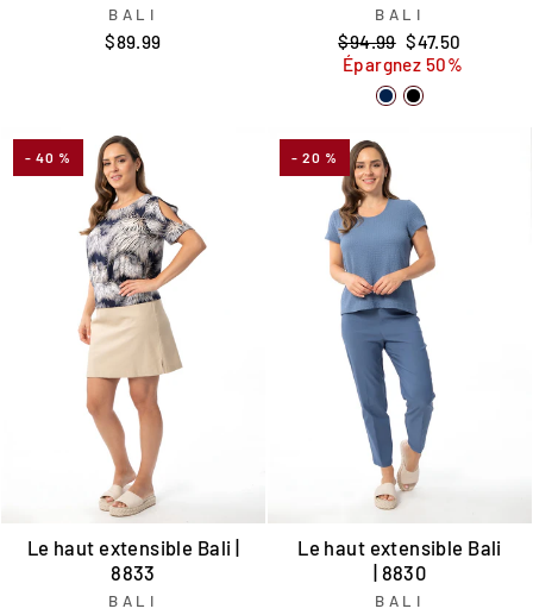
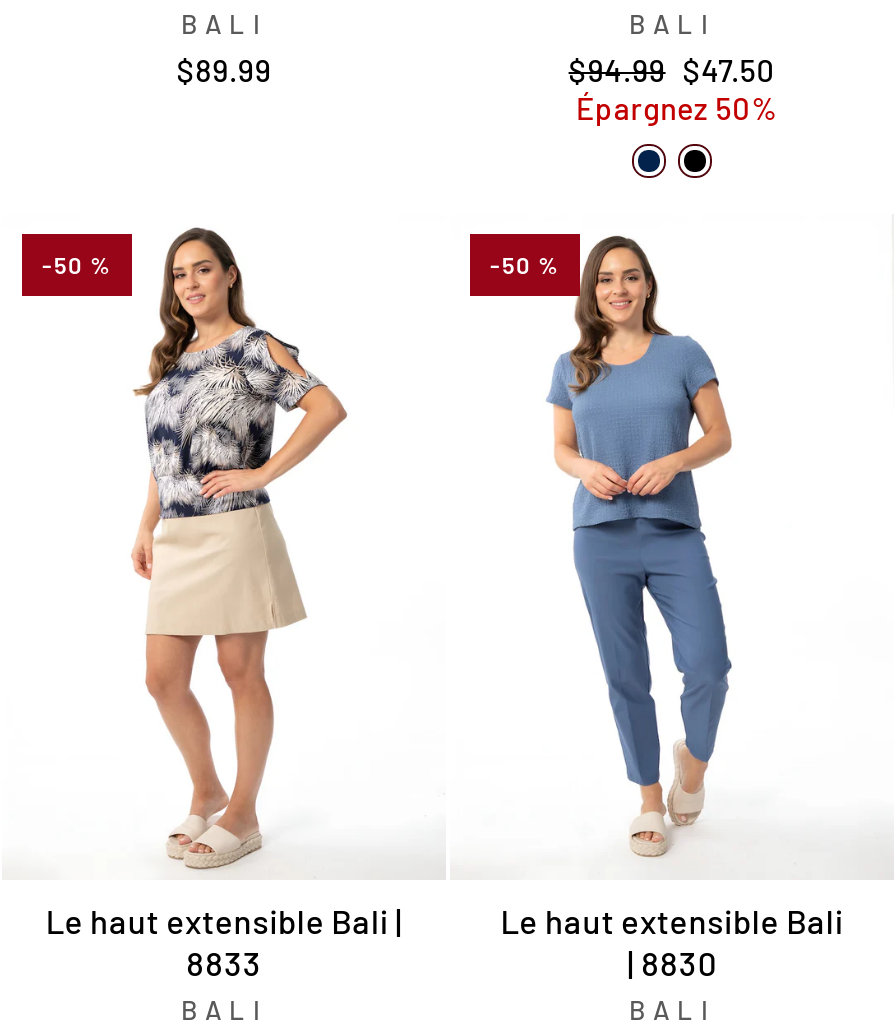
[25,148,71,165] - 40 % -> [42,250,112,278] -50 %
[291,148,338,165] - 20 % -> [490,250,560,278] -50 %

